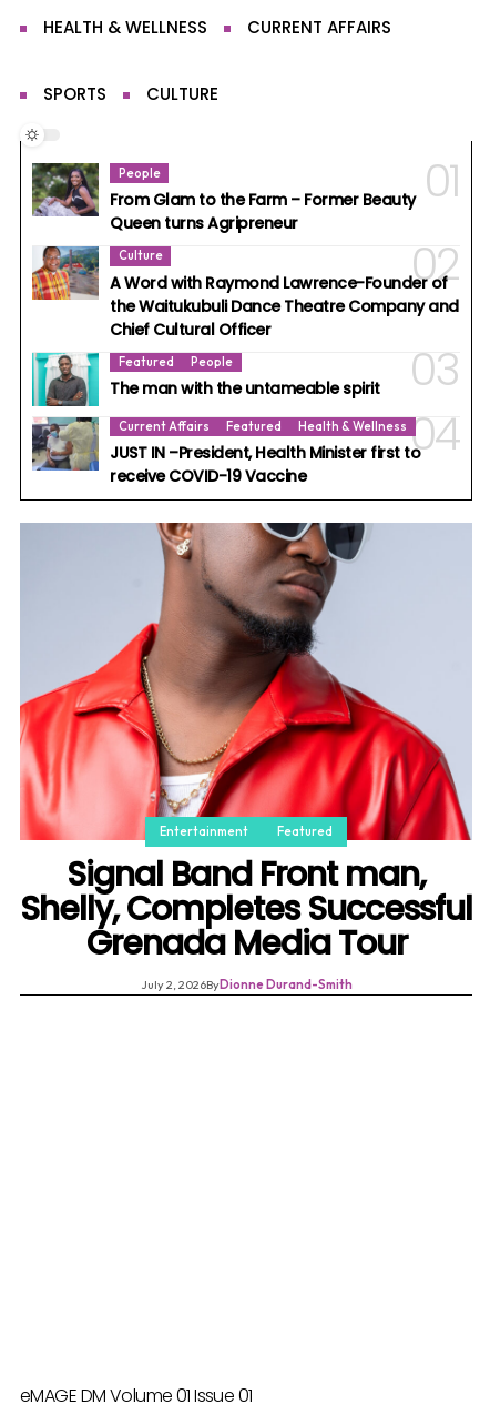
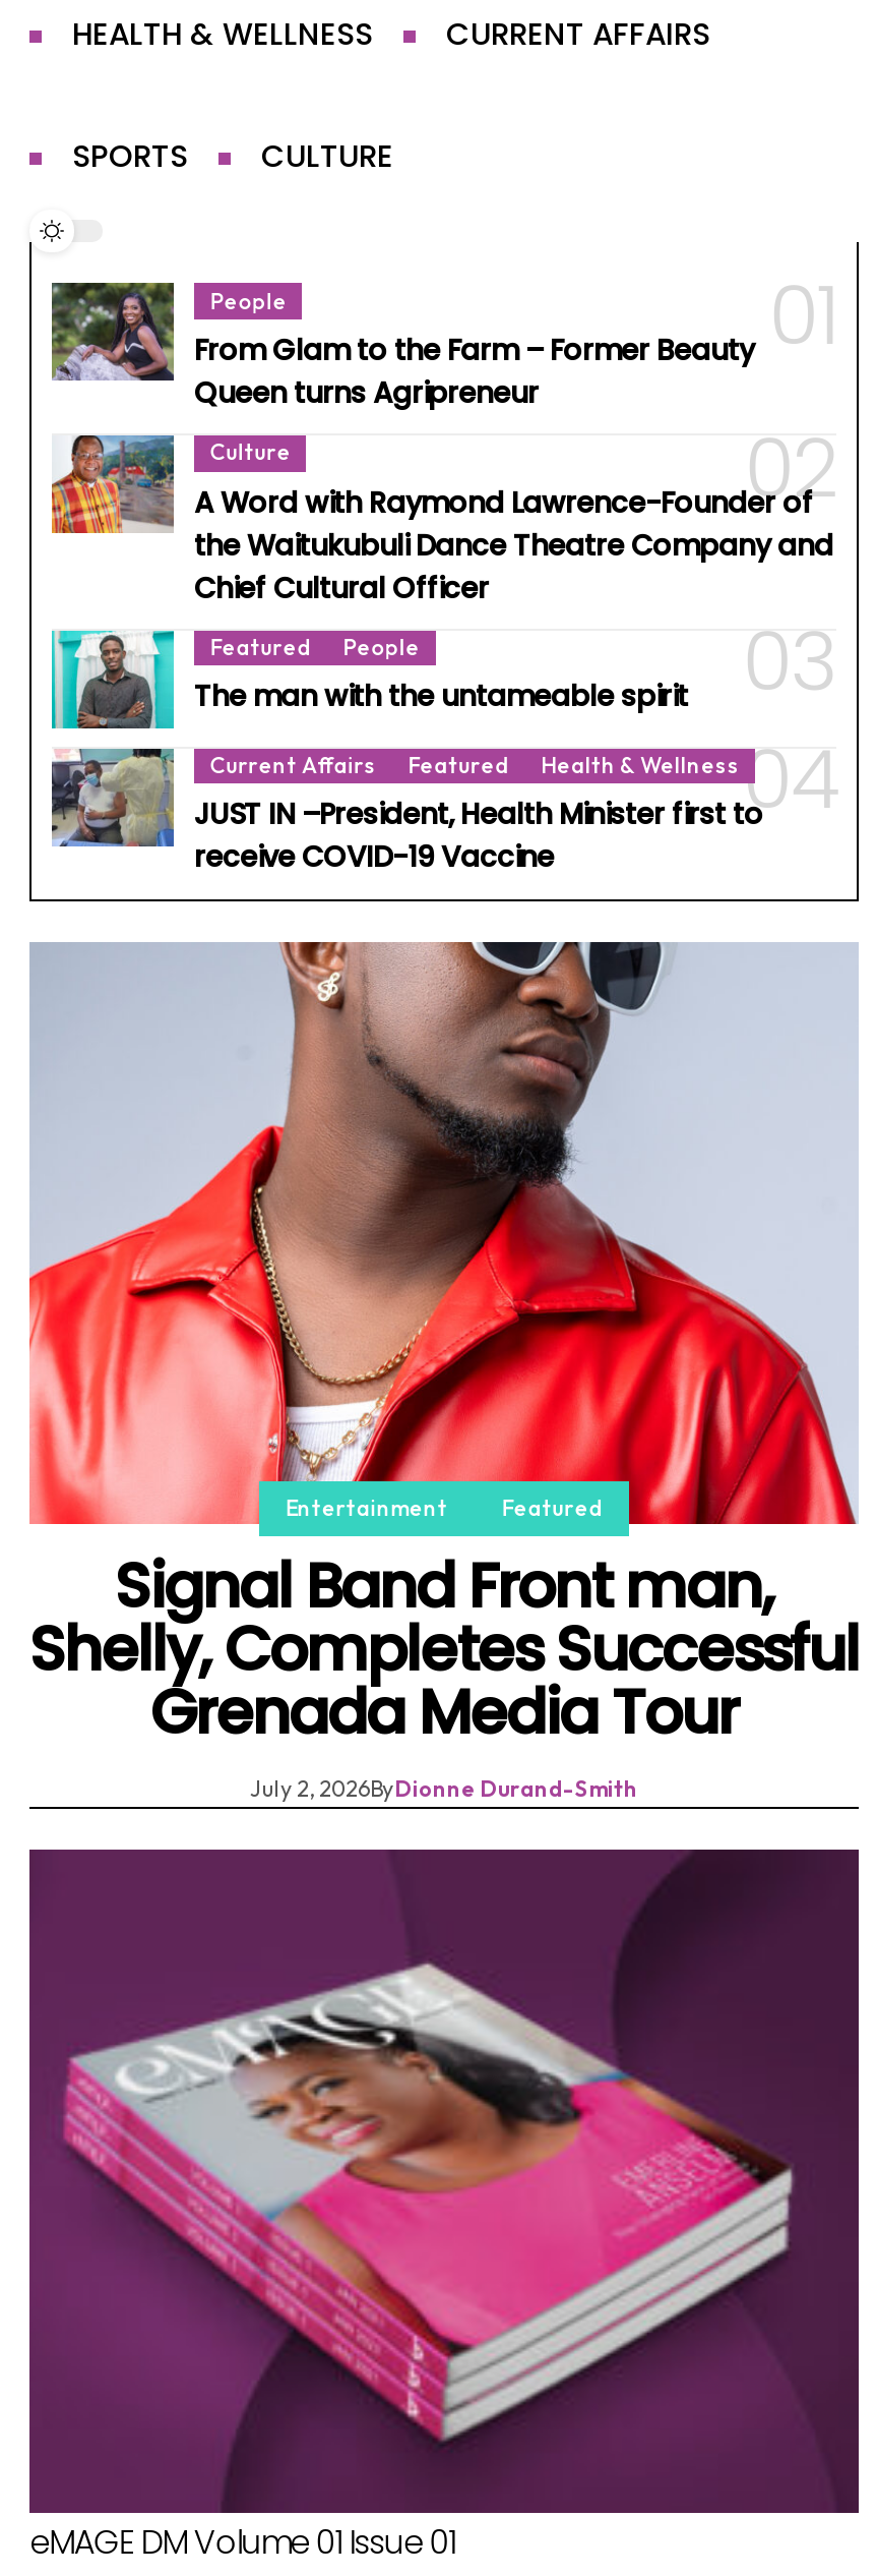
none -> [27,1848,861,2515] [image]

